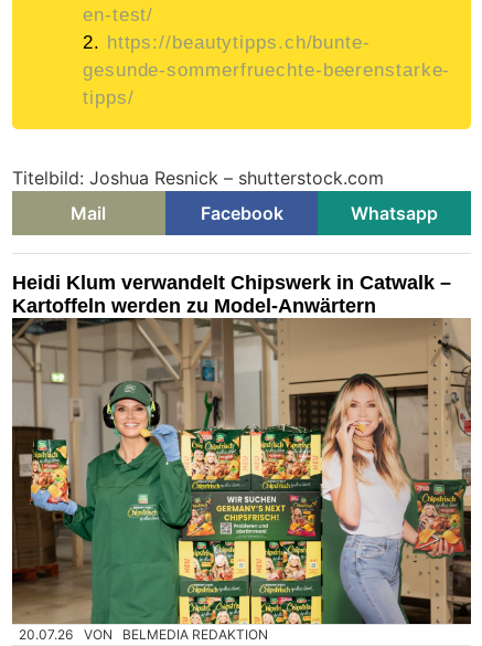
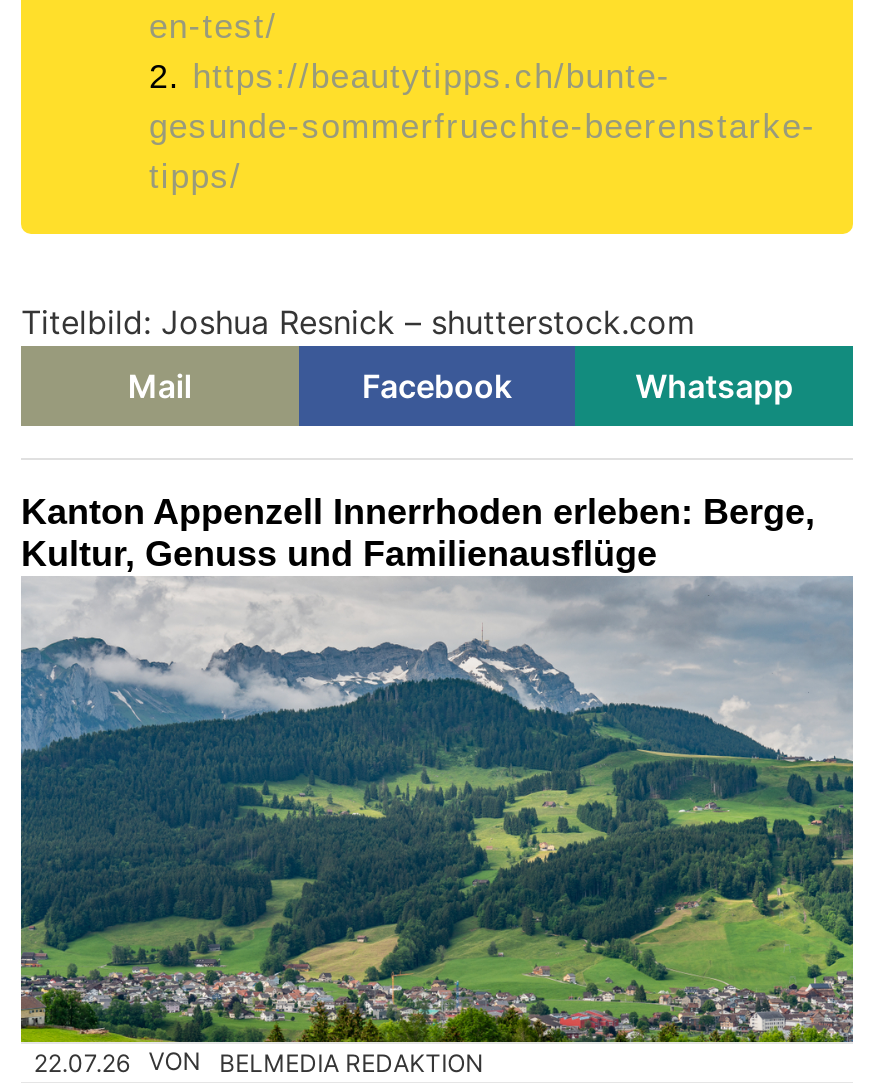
[12,271,451,317] Heidi Klum verwandelt Chipswerk in Catwalk – | Kartoffeln werden zu Model-Anwärtern -> [21,491,815,573] Kanton Appenzell Innerrhoden erleben: Berge, | Kultur, Genuss und Familienausflüge
[12,318,472,643] [image] | 20.07.26 VON BELMEDIA REDAKTION -> [19,576,855,1077] [image] | 22.07.26 VON BELMEDIA REDAKTION

